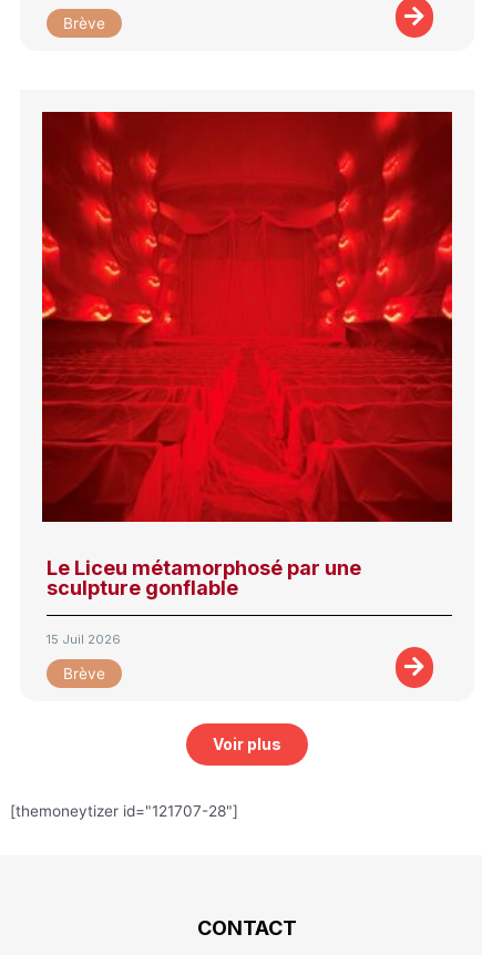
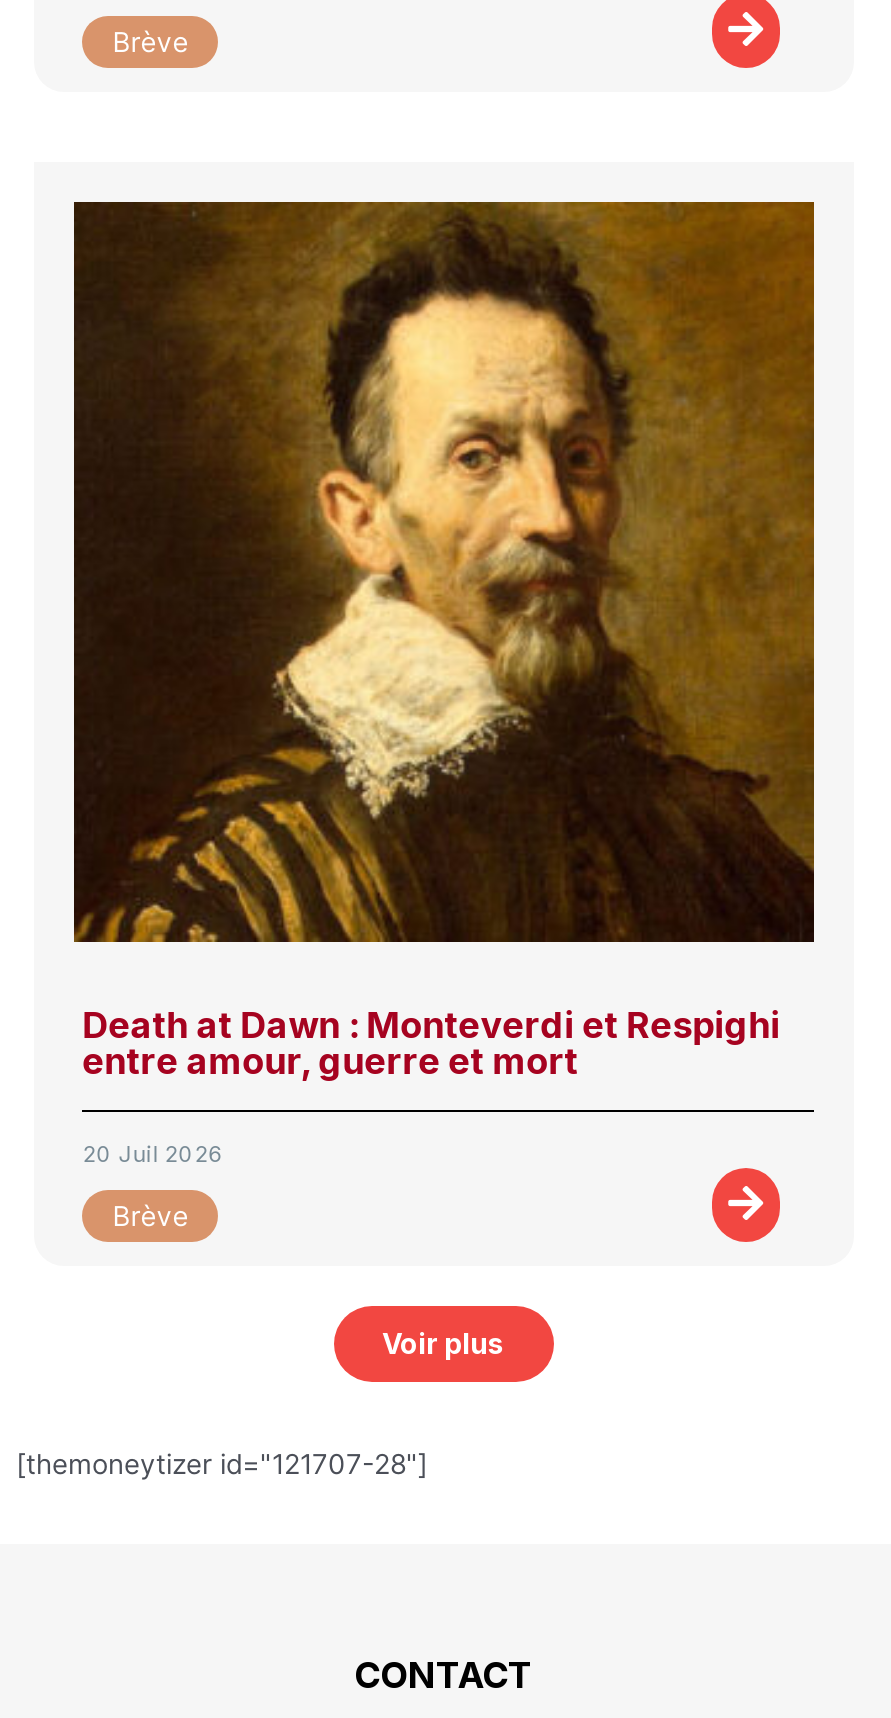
[41,111,453,599] [image] | Le Liceu métamorphosé par une | sculpture gonflable -> [72,200,816,1082] [image] | Death at Dawn : Monteverdi et Respighi | entre amour, guerre et mort
[47,632,121,647] 15 Juil 2026 -> [82,1140,224,1168] 20 Juil 2026

